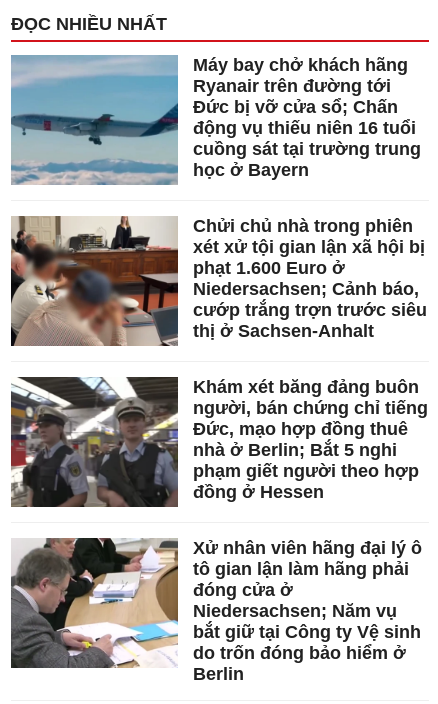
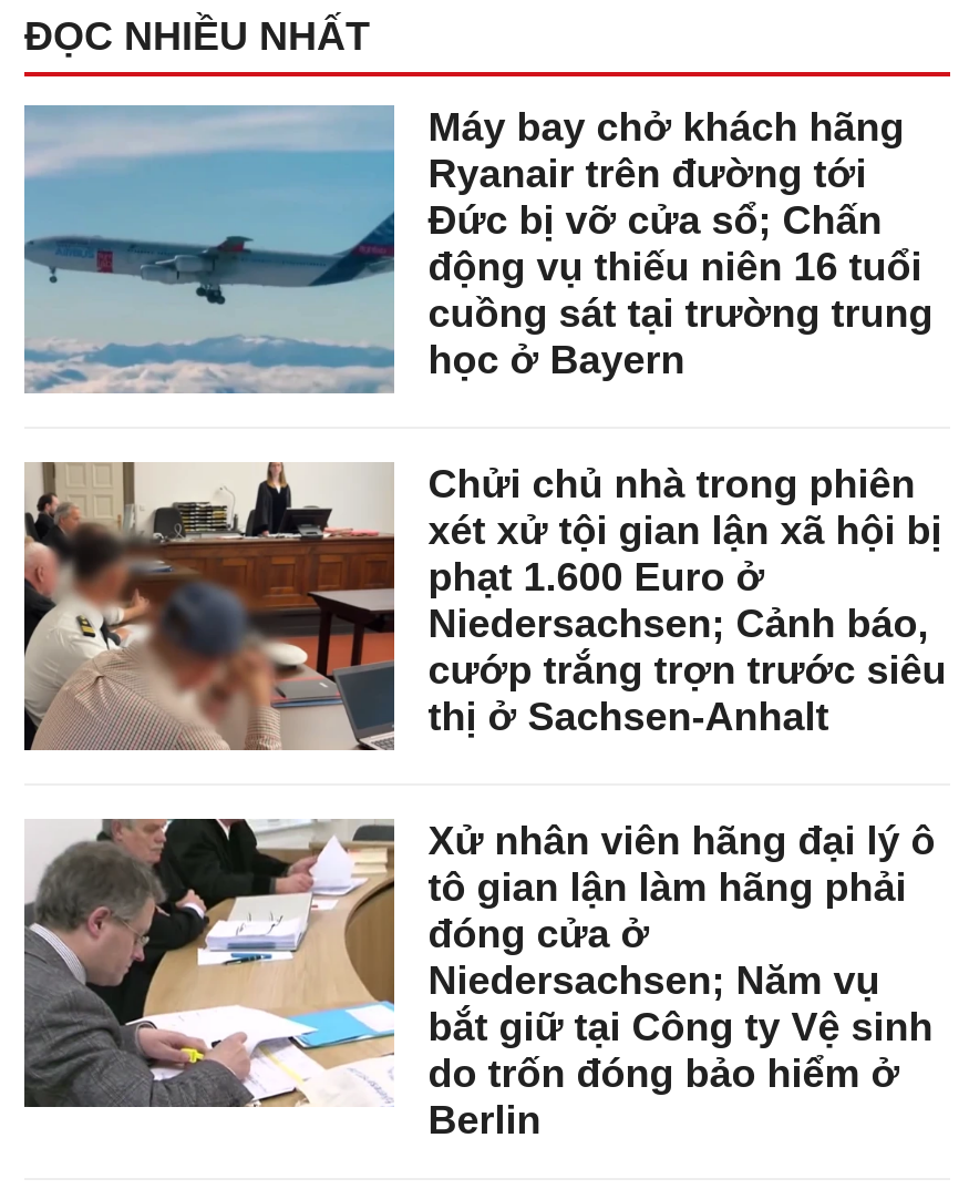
[11,376,428,508] [image] | Khám xét băng đảng buôn | người, bán chứng chỉ tiếng | Đức, mạo hợp đồng thuê | nhà ở Berlin; Bắt 5 nghi | phạm giết người theo hợp | đồng ở Hessen -> none

